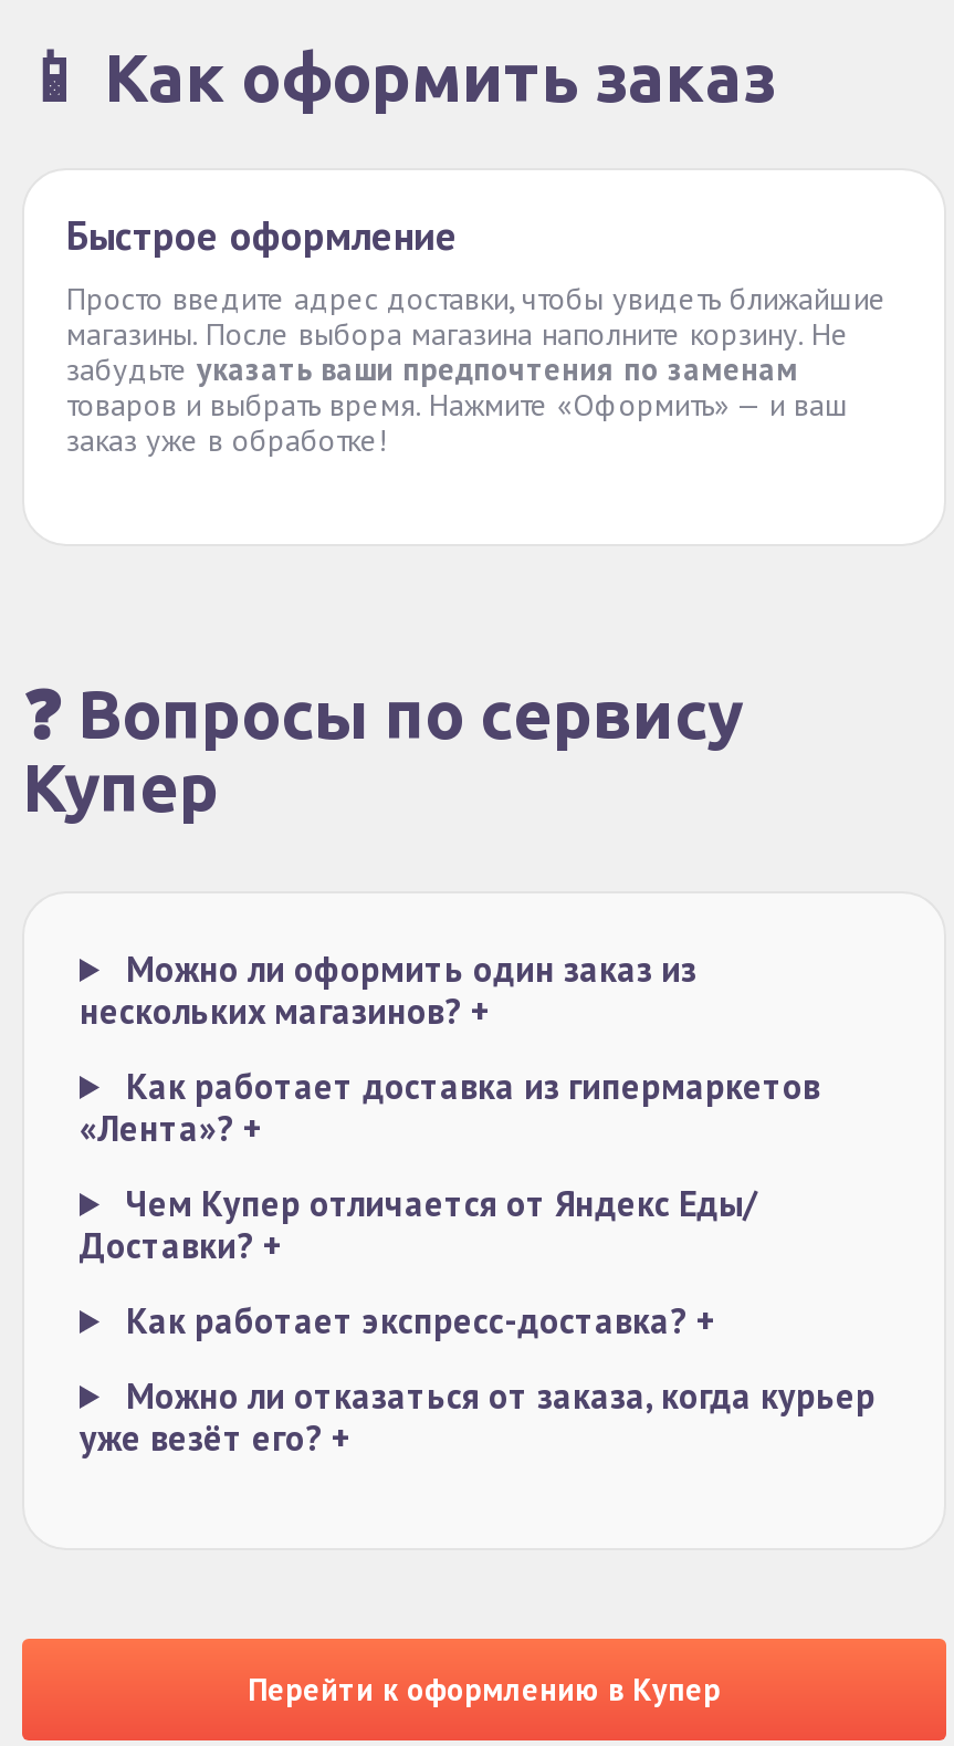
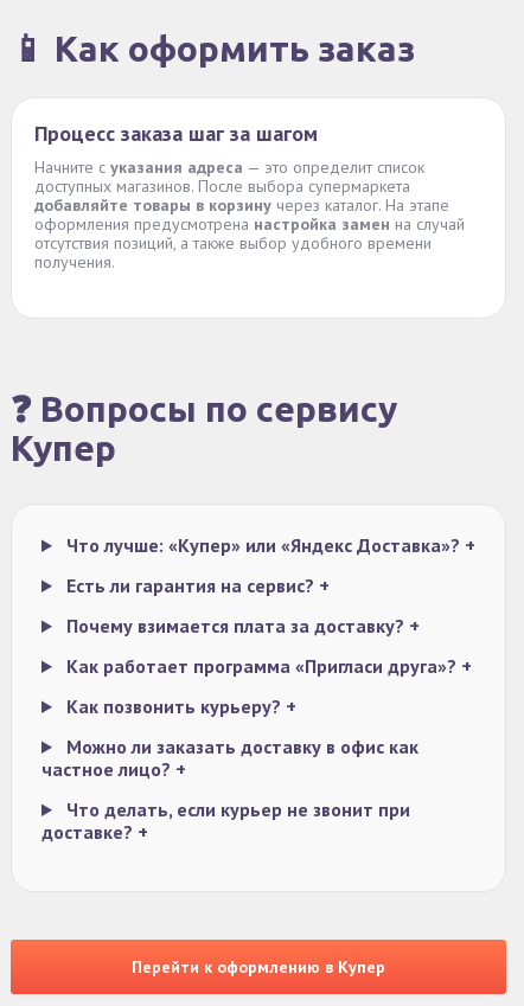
[66,210,887,460] Быстрое оформление | Просто введите адрес доставки, чтобы увидеть ближайшие | магазины. После выбора магазина наполните корзину. Не | забудьте указать ваши предпочтения по заменам | товаров и выбрать время. Нажмите «Оформить» — и ваш | заказ уже в обработке! -> [34,120,465,273] Процесс заказа шаг за шагом | Начните с указания адреса — это определит список | доступных магазинов. После выбора супермаркета | добавляйте товары в корзину через каталог. На этапе | оформления предусмотрена настройка замен на случай | отсутствия позиций, а также выбор удобного времени | получения.
[80,947,875,1460] Можно ли оформить один заказ из | нескольких магазинов? + | Как работает доставка из гипермаркетов | «Лента»? + | Чем Купер отличается от Яндекс Еды/ | Доставки? + | Как работает экспресс-доставка? + | Можно ли отказаться от заказа, когда курьер | уже везёт его? + -> [41,533,475,844] Что лучше: «Купер» или «Яндекс Доставка»? + | Есть ли гарантия на сервис? + | Почему взимается плата за доставку? + | Как работает программа «Пригласи друга»? + | Как позвонить курьеру? + | Можно ли заказать доставку в офис как | частное лицо? + | Что делать, если курьер не звонит при | доставке? +

